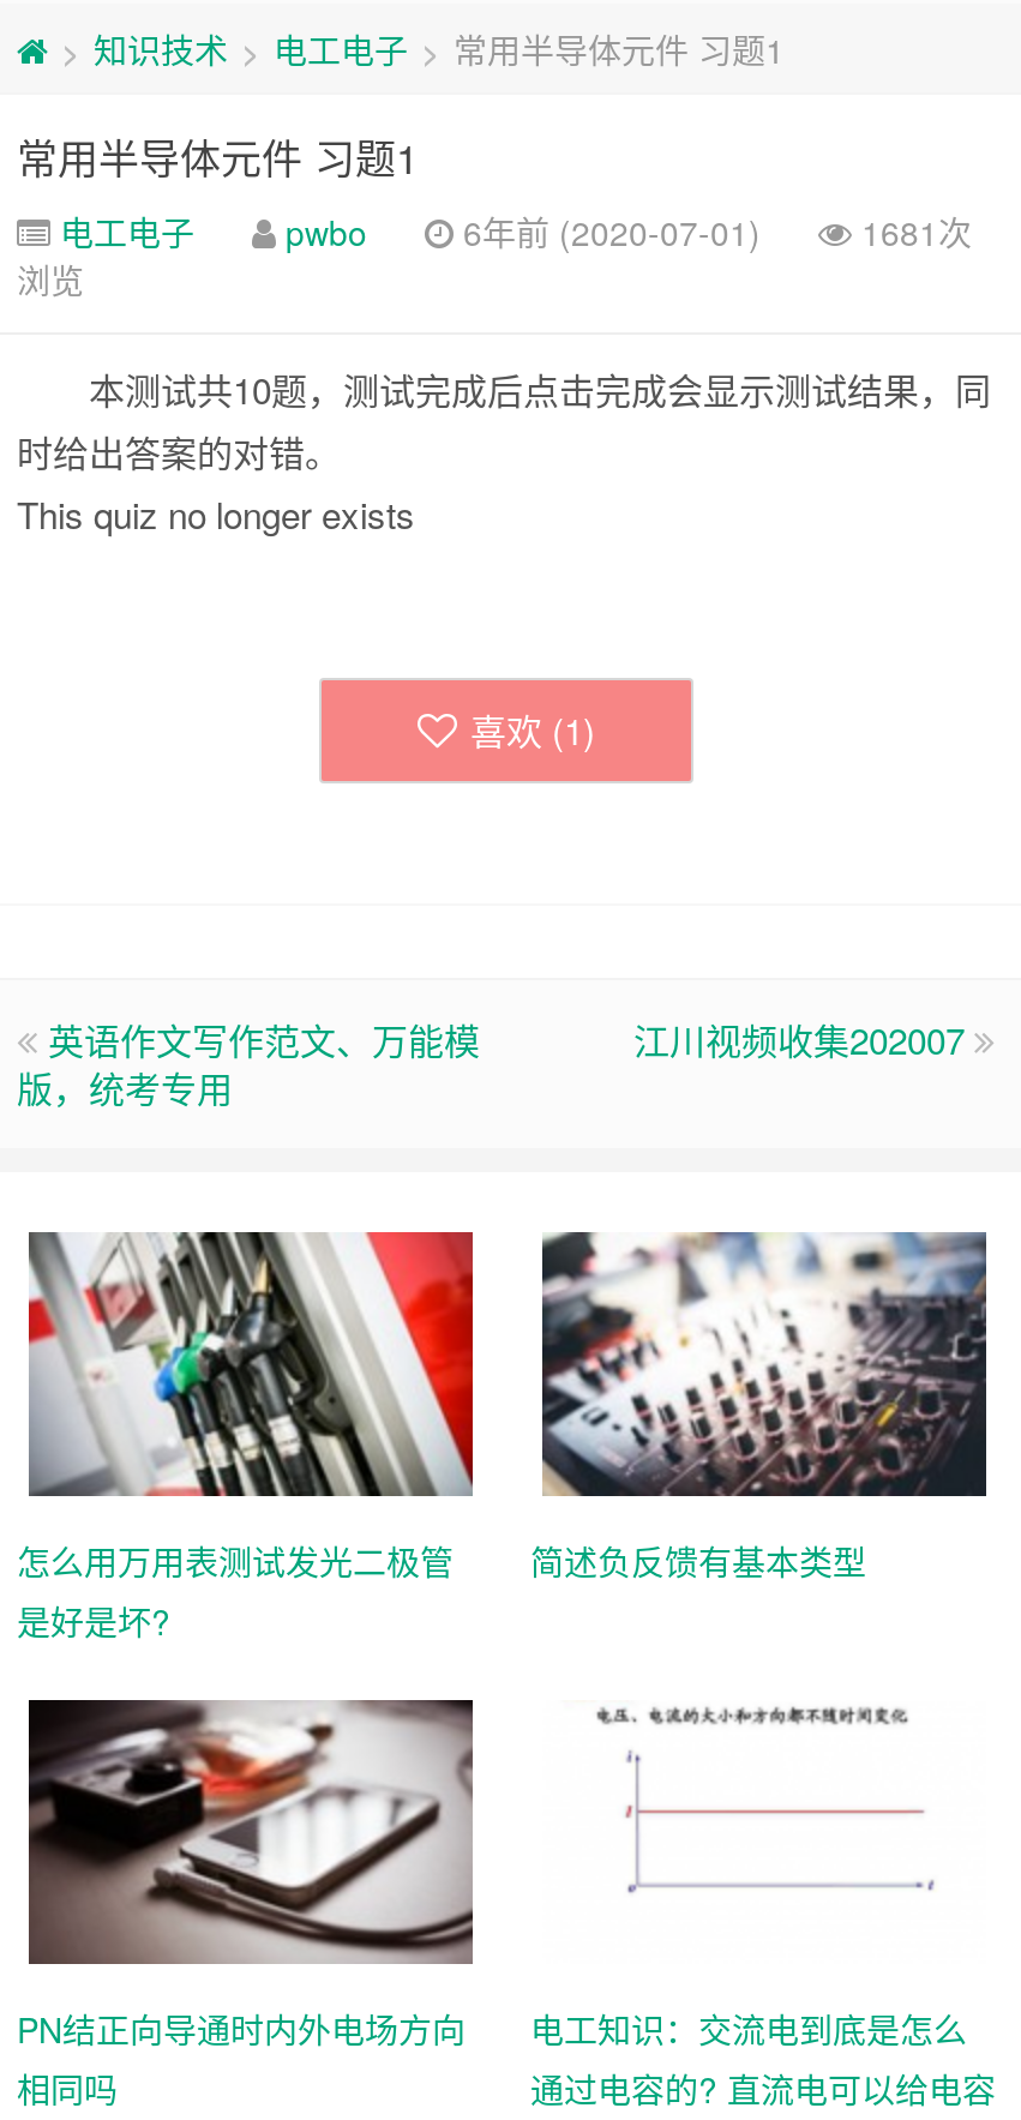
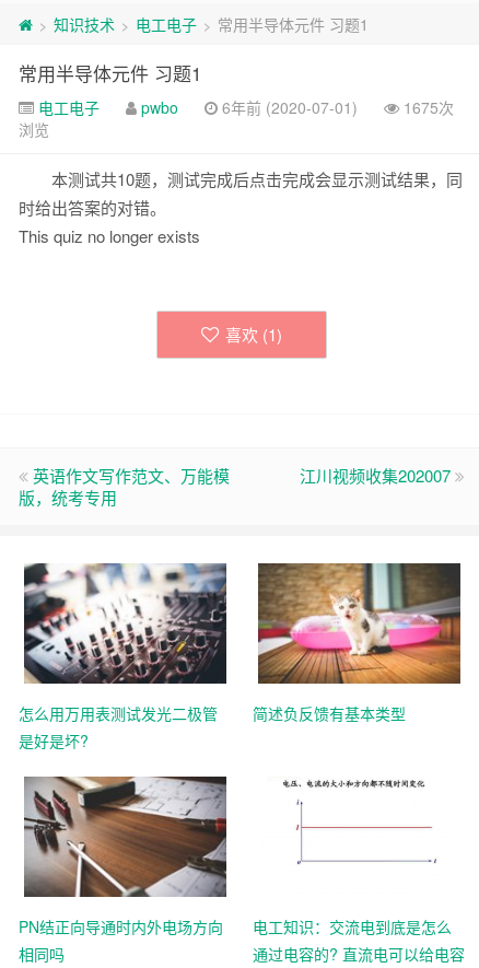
[50,208,972,256] 电工电子 pwbo 6年前 (2020-07-01) 1681次 -> [34,96,454,118] 电工电子 pwbo 6年前 (2020-07-01) 1675次
[26,1230,475,1499] [image] -> [23,562,227,685] [image]
[540,1230,989,1499] [image] -> [257,562,462,685] [image]
[29,1698,473,1964] [image] -> [23,775,226,897] [image]

